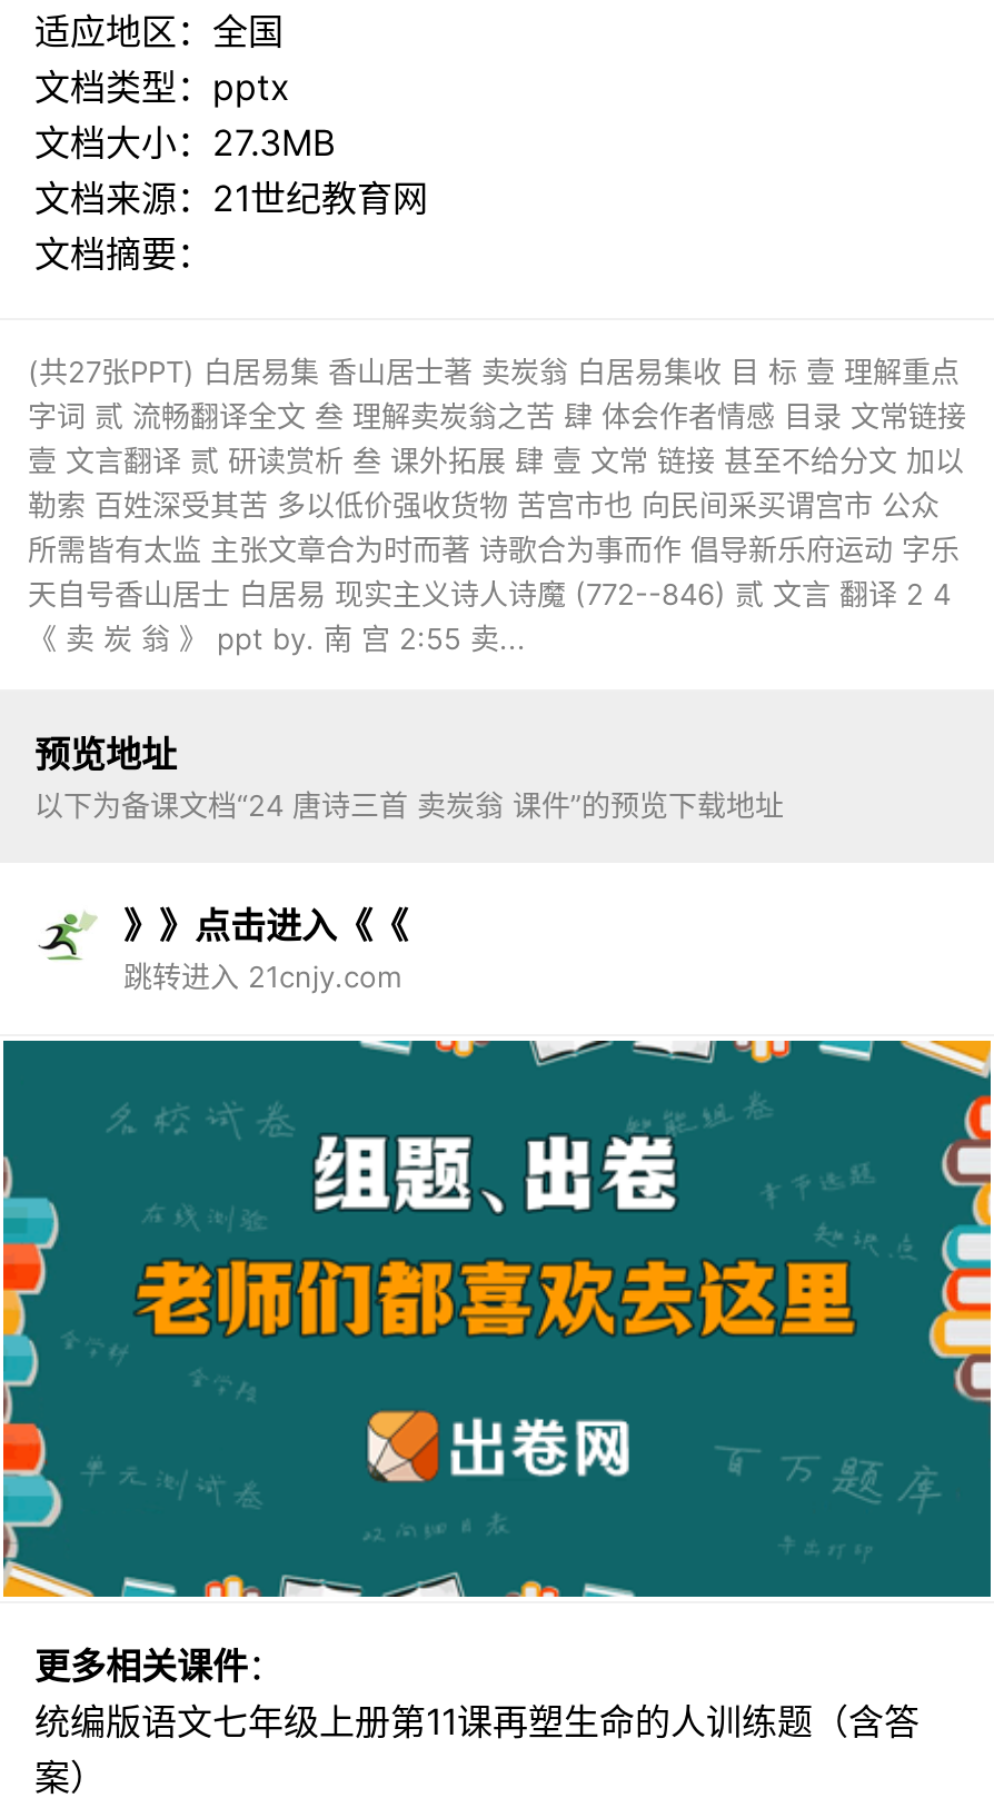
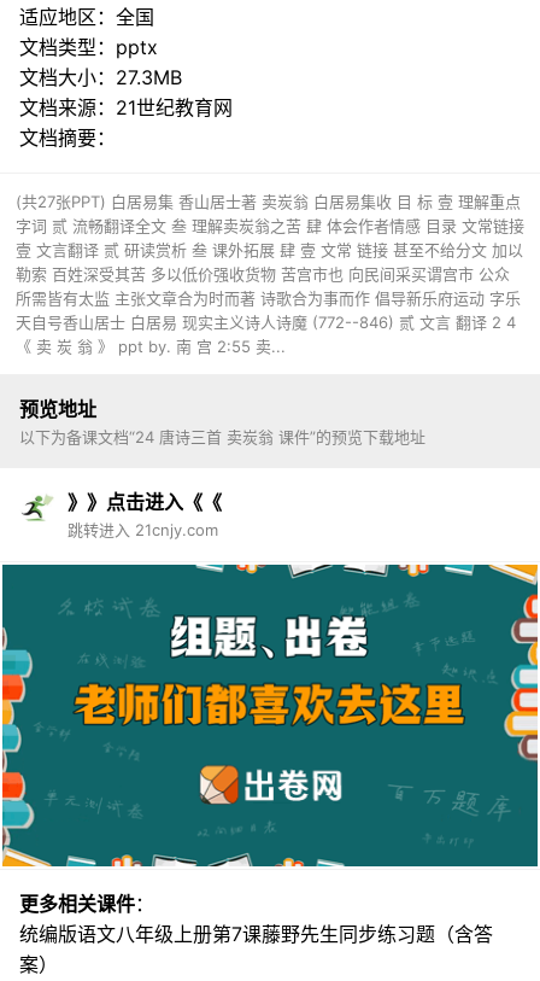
[34,1700,920,1744] 统编版语文七年级上册第11课再塑生命的人训练题（含答 -> [19,922,493,946] 统编版语文八年级上册第7课藤野先生同步练习题（含答

